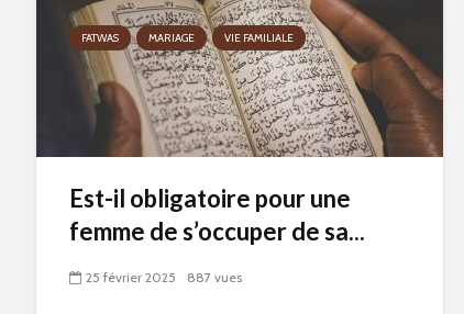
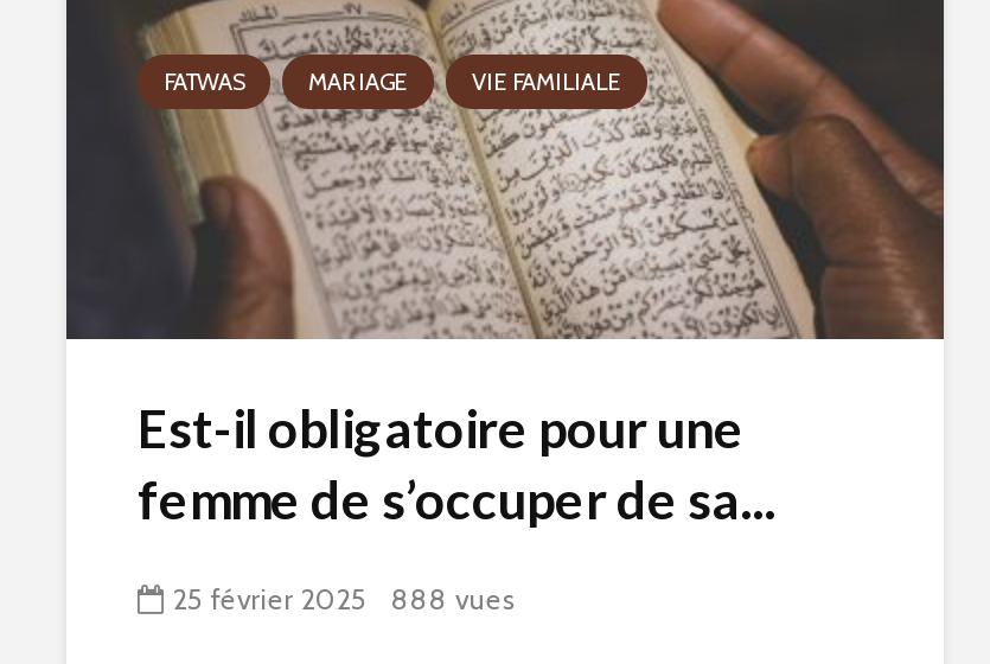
[86,269,242,286] 25 février 2025 887 vues -> [173,581,515,617] 25 février 2025 888 vues

